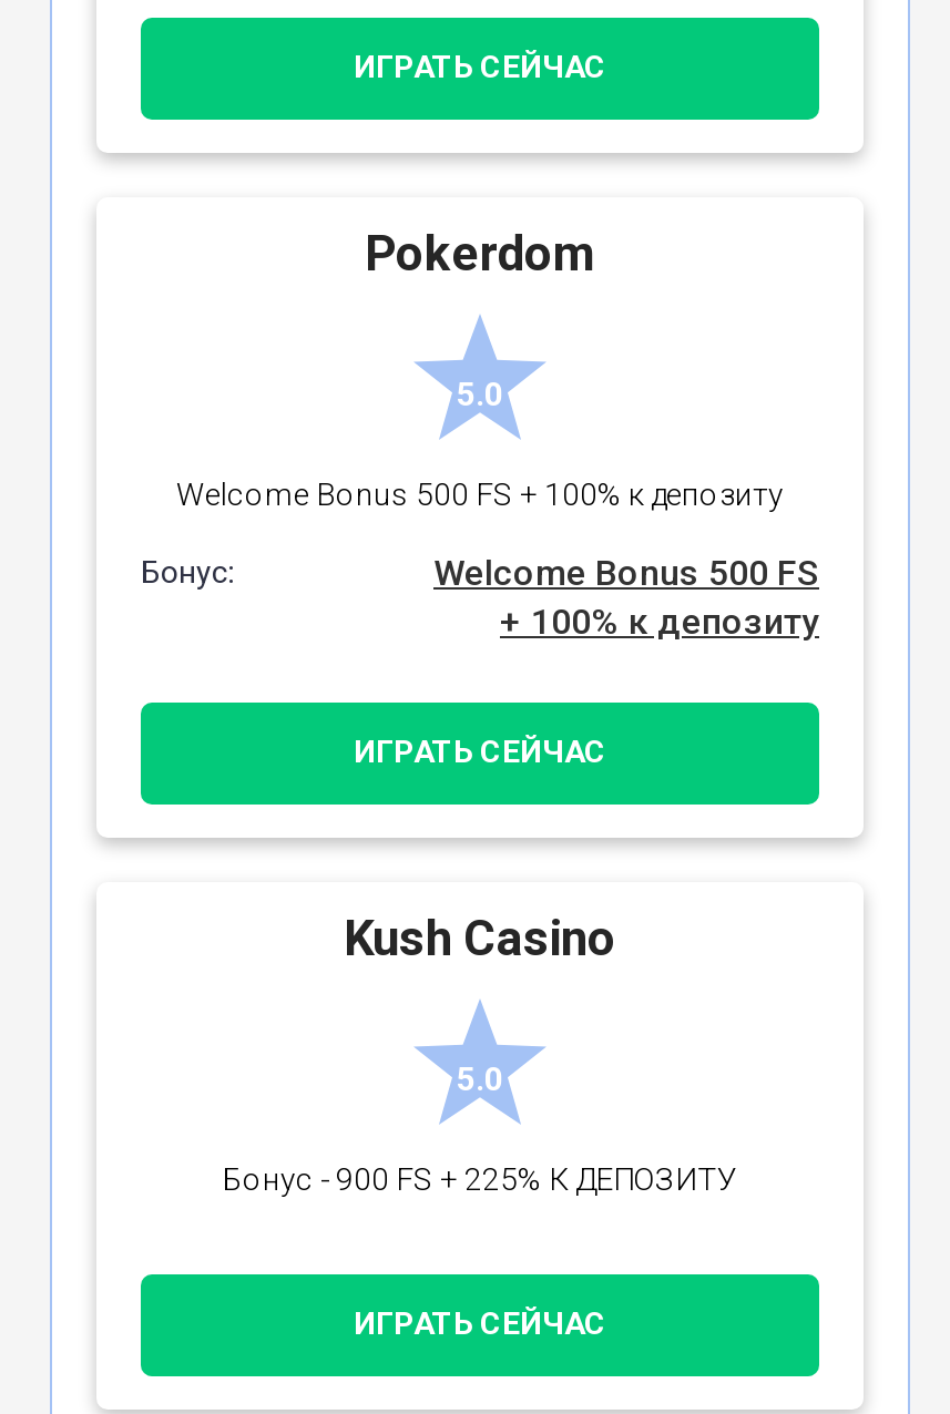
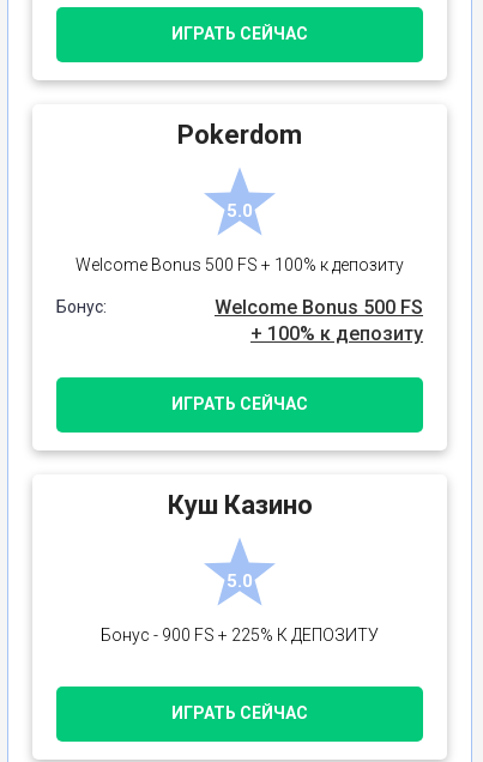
[344,910,616,965] Kush Casino -> [167,490,312,520] Куш Казино

